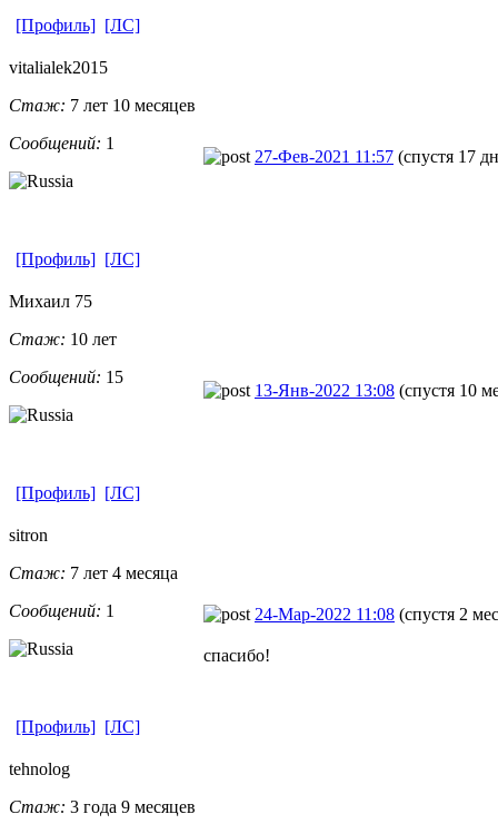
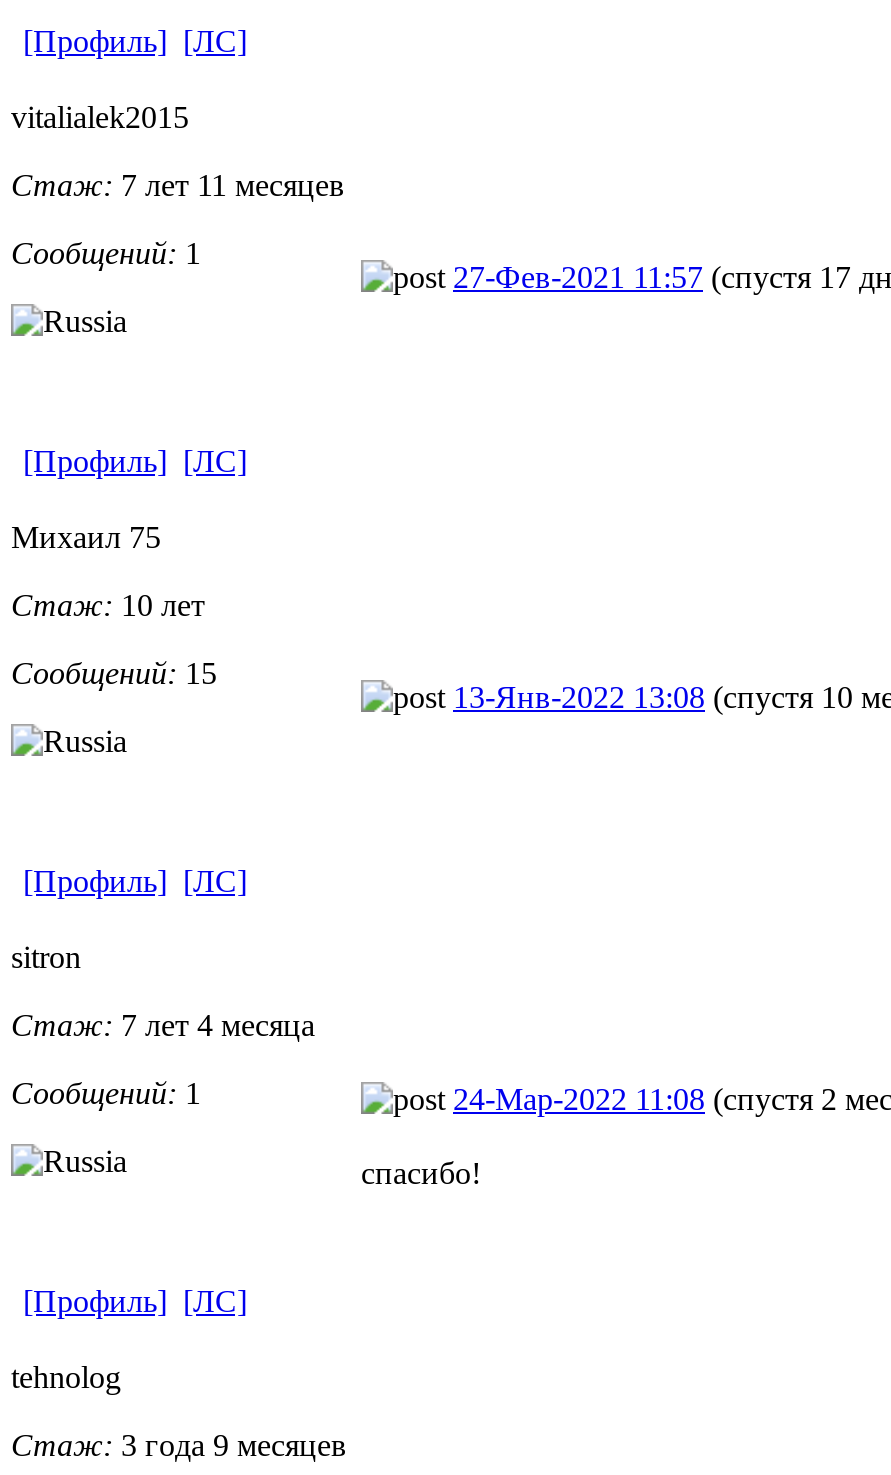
[9,96,196,114] Стаж: 7 лет 10 месяцев -> [11,168,345,202] Стаж: 7 лет 11 месяцев

